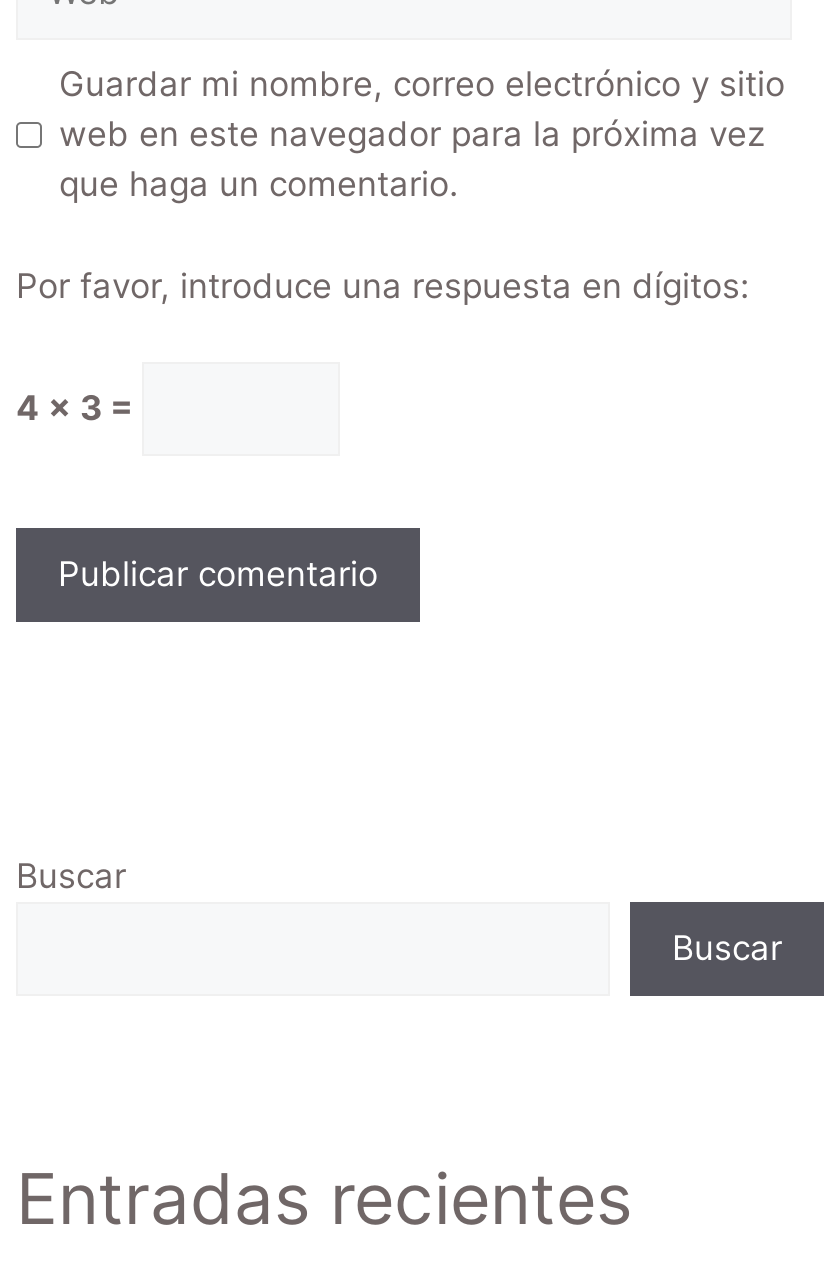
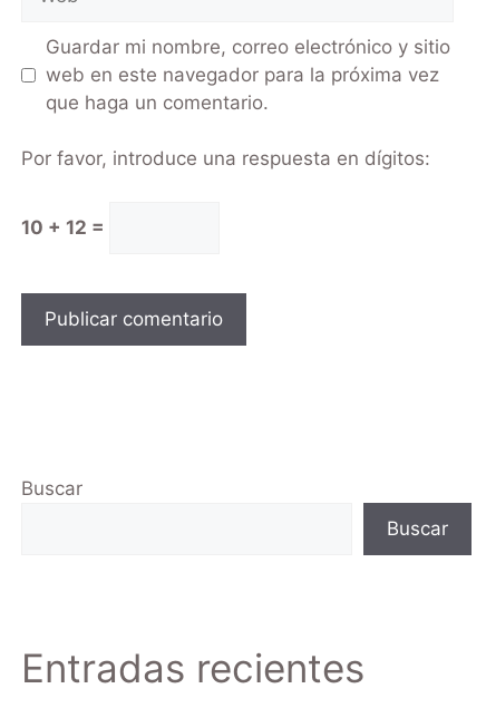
[16,388,142,428] 4 × 3 = -> [21,216,109,238] 10 + 12 =

